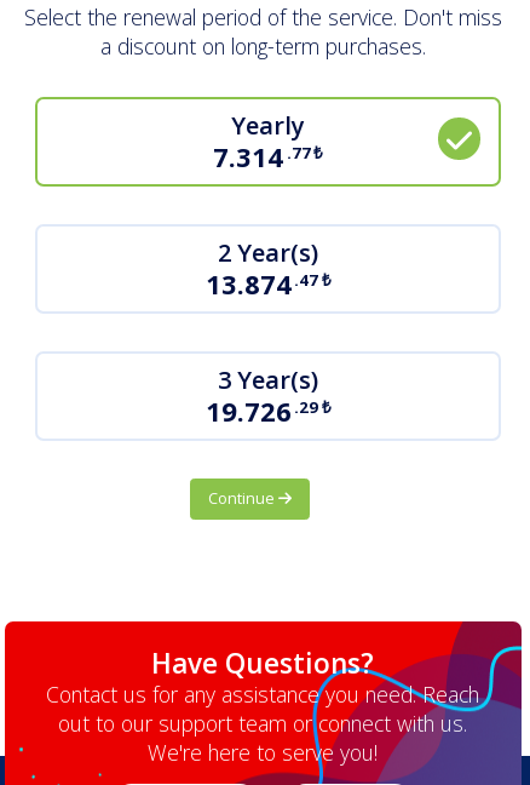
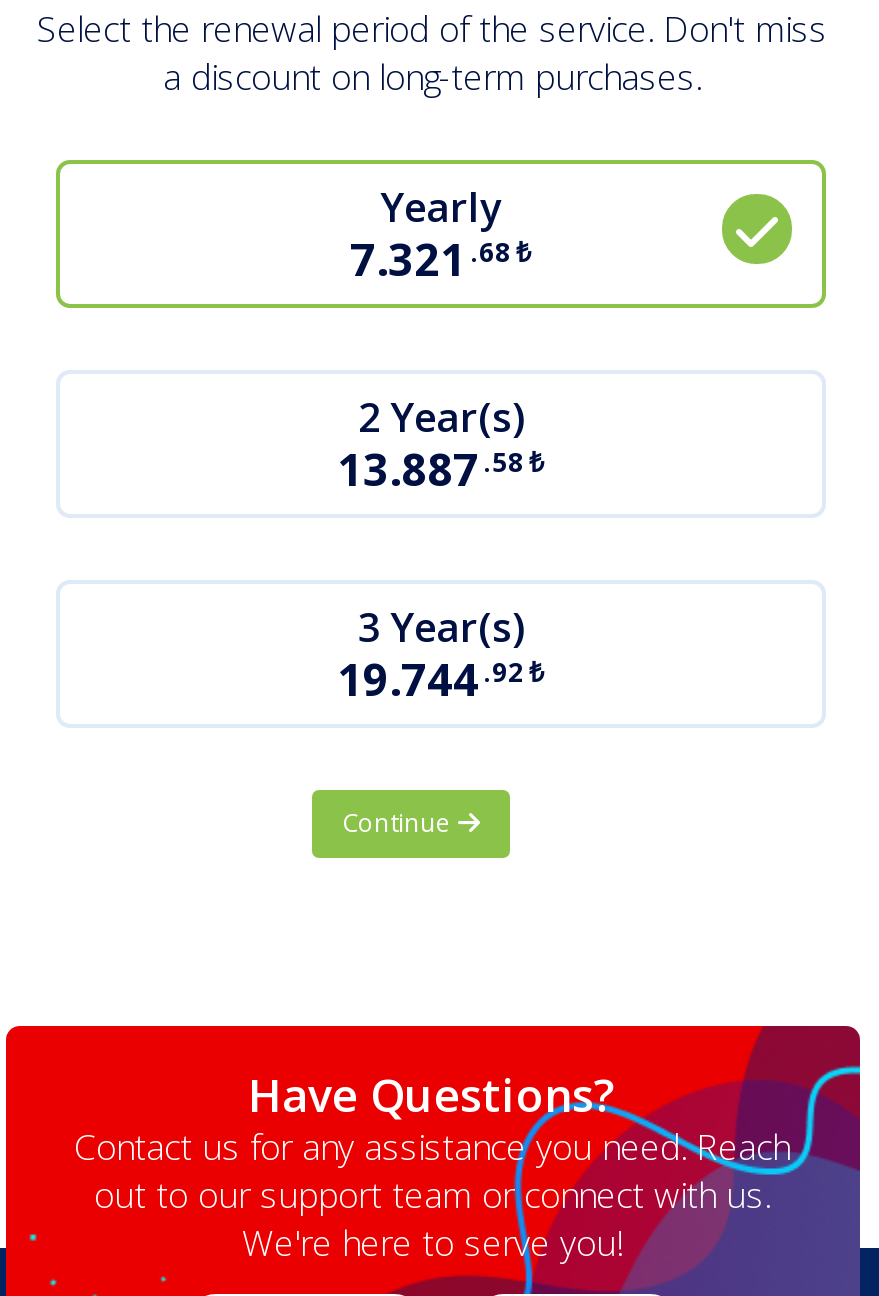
[213,138,323,174] 7.314 .77 ₺ -> [350,228,532,288] 7.321 .68 ₺
[205,265,331,302] 13.874 .47 ₺ -> [337,438,545,498] 13.887 .58 ₺
[205,392,331,429] 19.726 .29 ₺ -> [337,648,545,708] 19.744 .92 ₺

